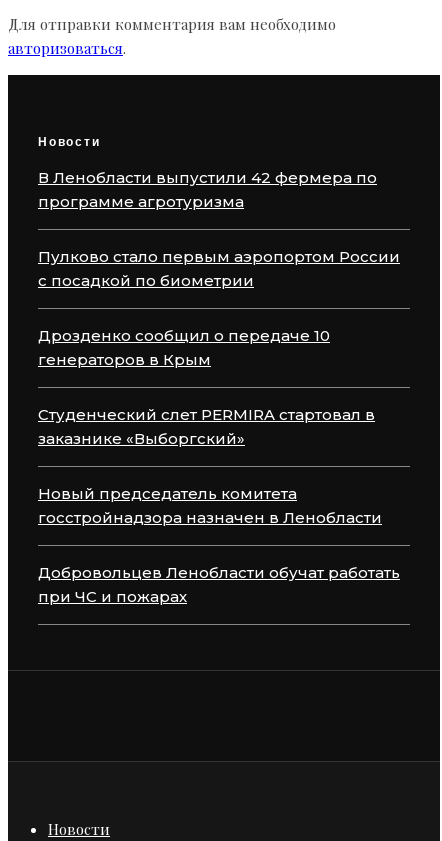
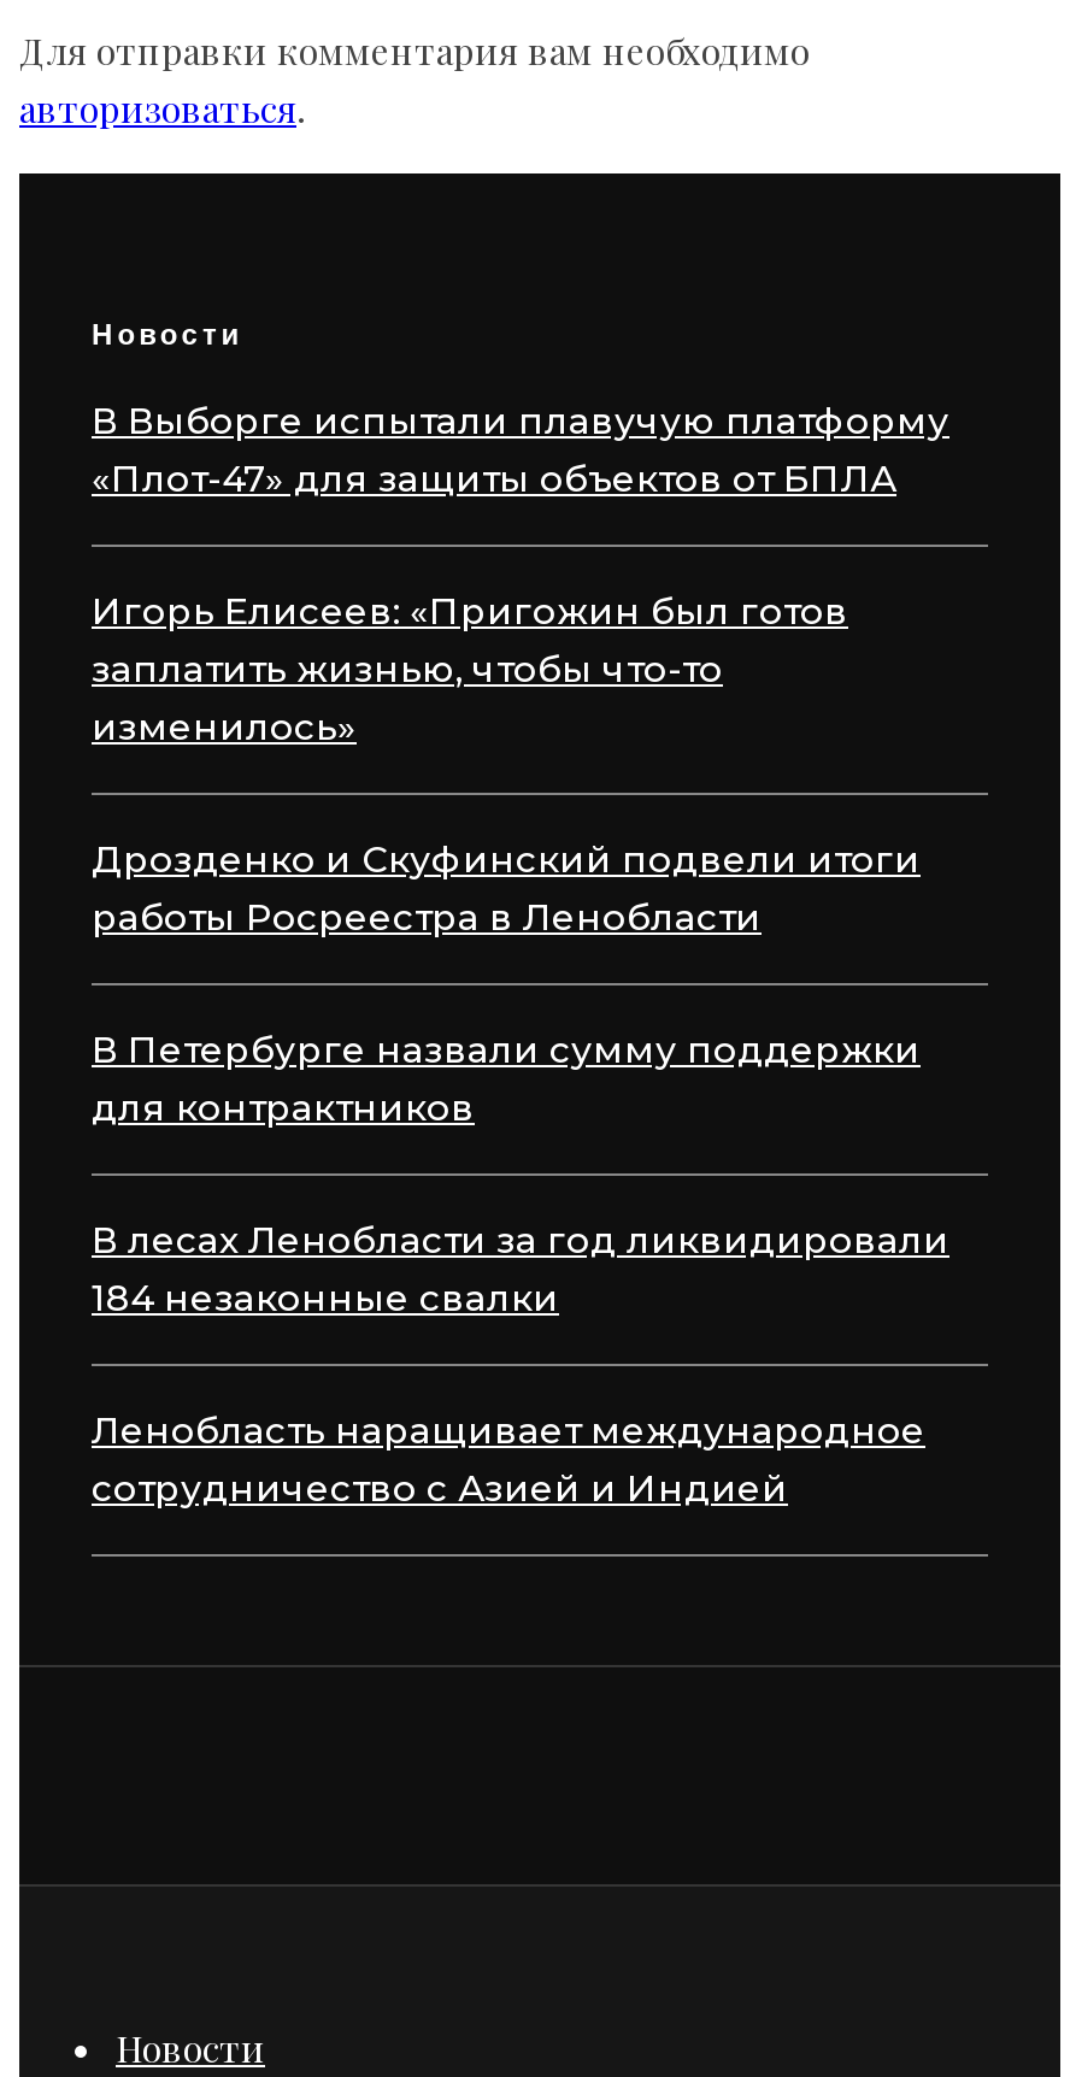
[38,168,377,211] В Ленобласти выпустили 42 фермера по | программе агротуризма -> [92,397,949,501] В Выборге испытали плавучую платформу | «Плот-47» для защиты объектов от БПЛА
[38,247,400,290] Пулково стало первым аэропортом России | с посадкой по биометрии -> [92,587,848,749] Игорь Елисеев: «Пригожин был готов | заплатить жизнью, чтобы что-то | изменилось»
[38,326,330,369] Дрозденко сообщил о передаче 10 | генераторов в Крым -> [92,836,921,939] Дрозденко и Скуфинский подвели итоги | работы Росреестра в Ленобласти
[38,405,375,448] Студенческий слет PERMIRA стартовал в | заказнике «Выборгский» -> [92,1026,921,1130] В Петербурге назвали сумму поддержки | для контрактников
[38,484,382,527] Новый председатель комитета | госстройнадзора назначен в Ленобласти -> [92,1216,949,1320] В лесах Ленобласти за год ликвидировали | 184 незаконные свалки
[38,563,400,606] Добровольцев Ленобласти обучат работать | при ЧС и пожарах -> [92,1407,925,1510] Ленобласть наращивает международное | сотрудничество с Азией и Индией

